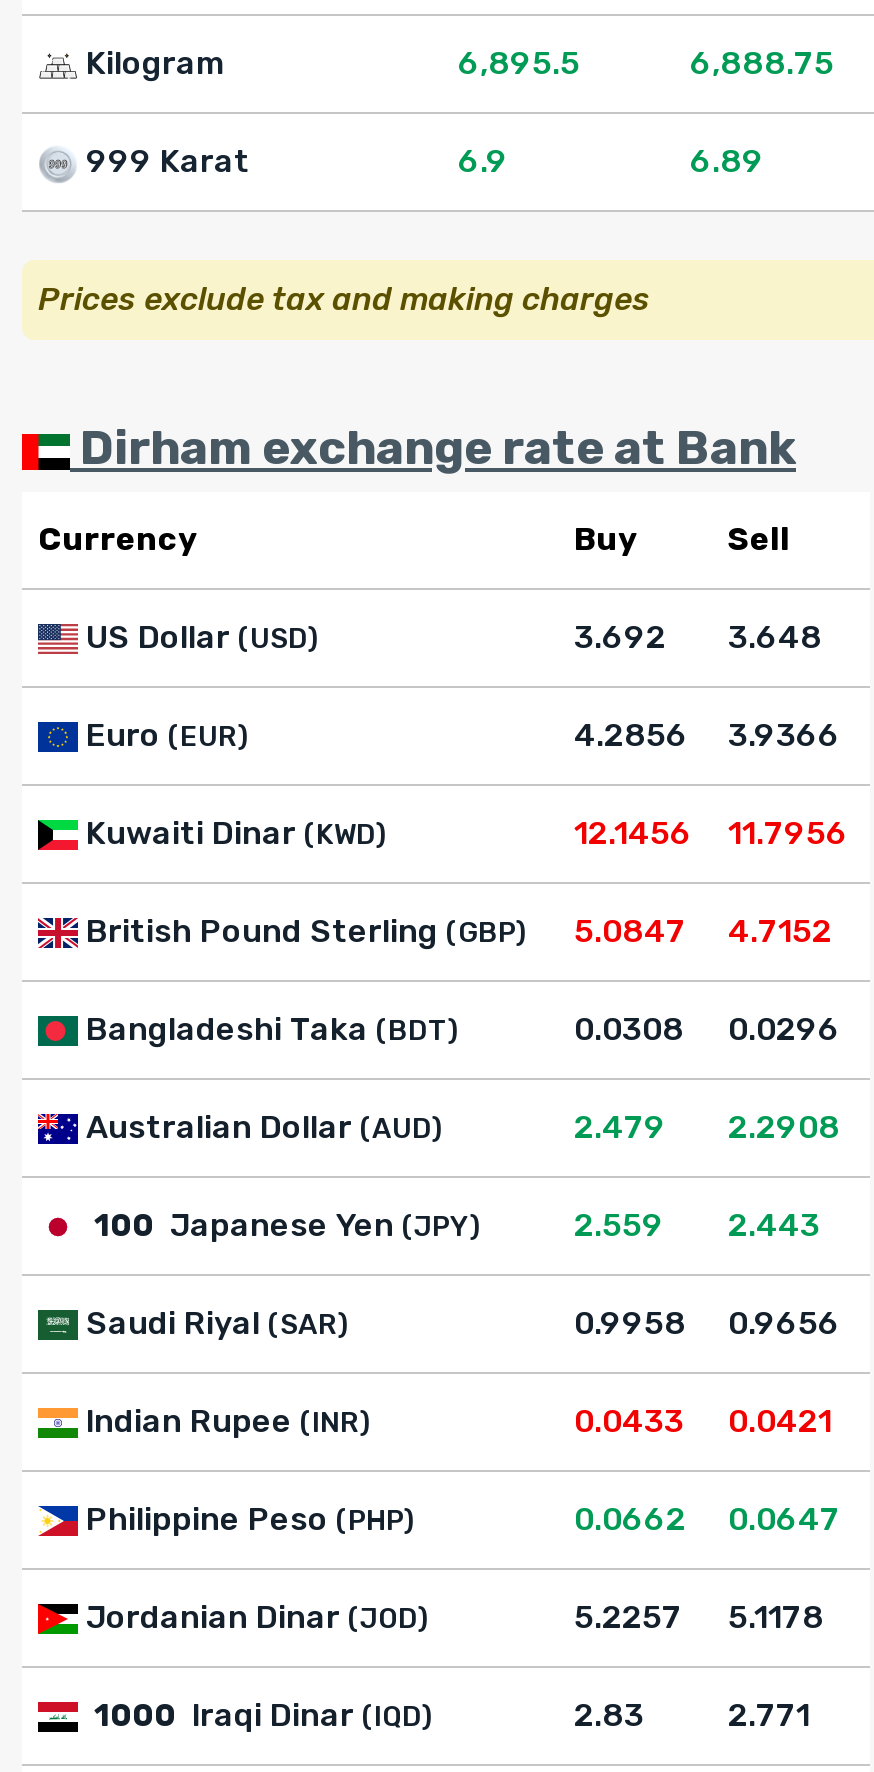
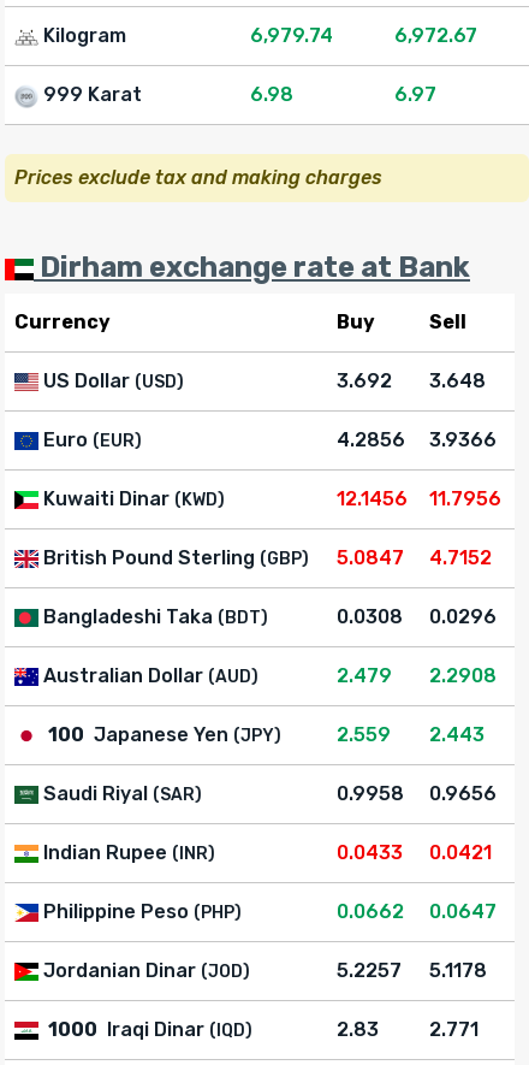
[458,44,580,82] 6,895.5 -> [250,24,333,47] 6,979.74
[690,44,834,82] 6,888.75 -> [394,24,477,47] 6,972.67
[458,142,508,180] 6.9 -> [250,83,293,106] 6.98
[690,142,764,180] 6.89 -> [394,83,436,106] 6.97

